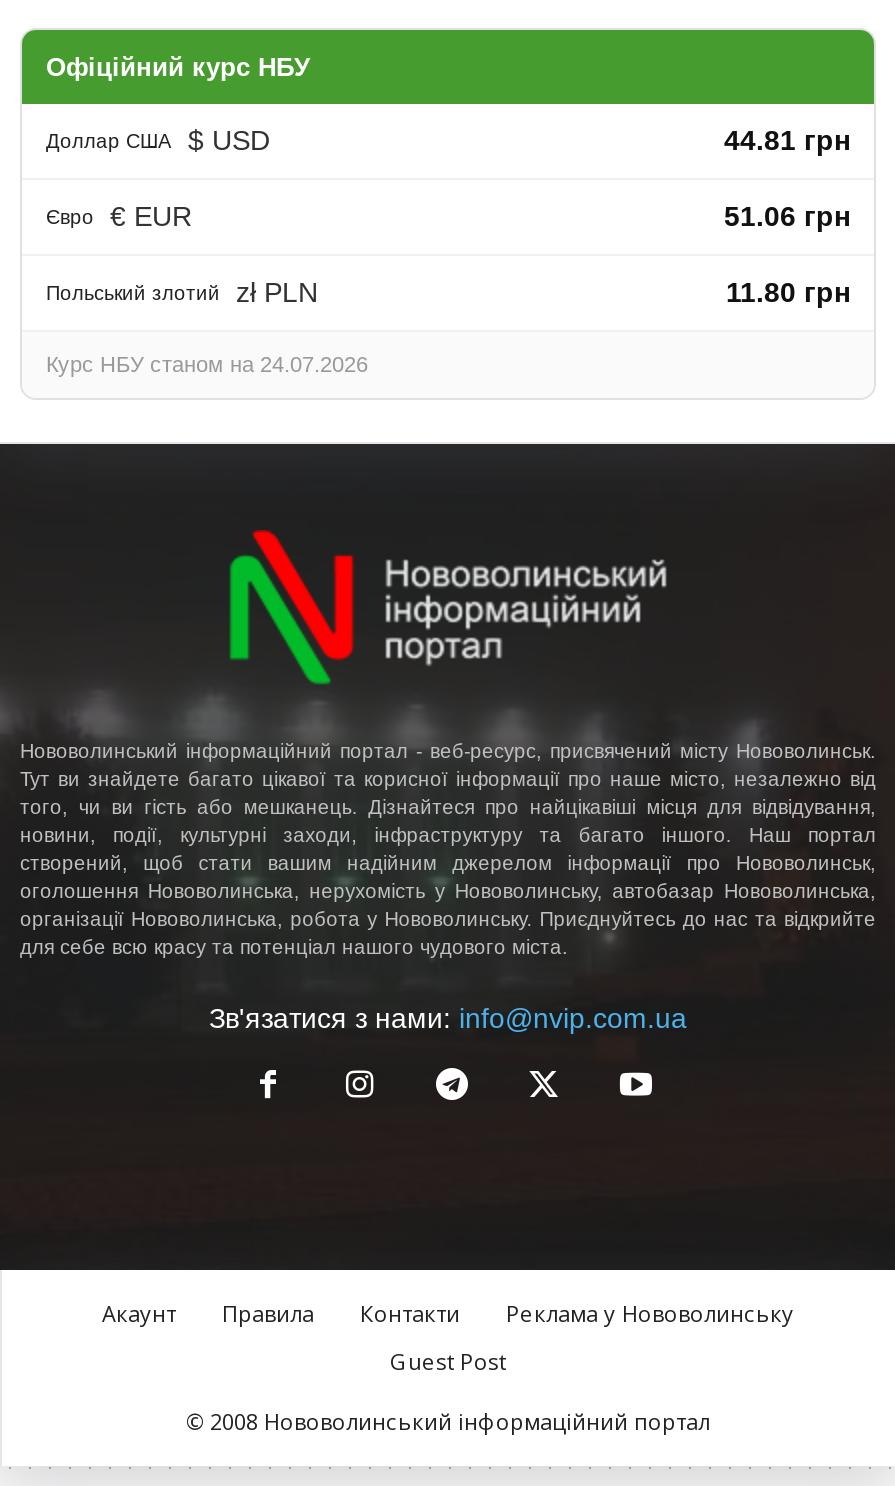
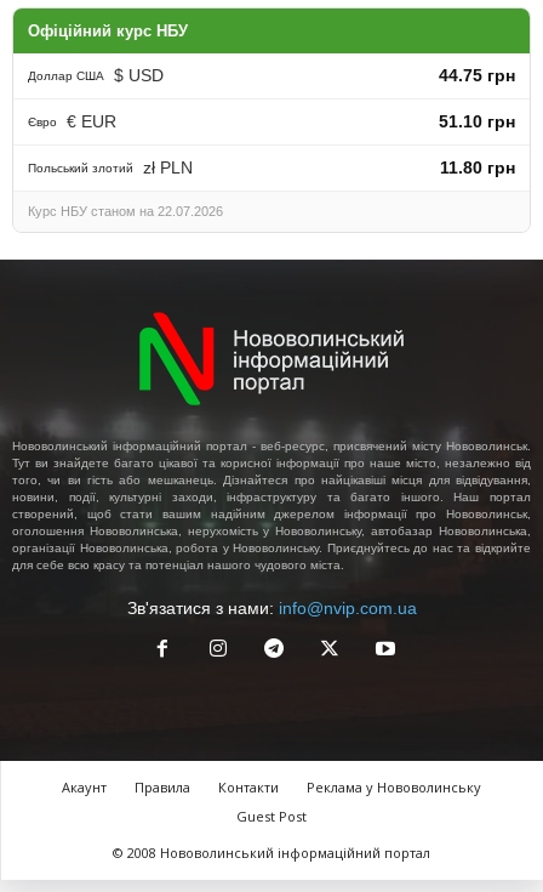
[724,124,850,156] 44.81 грн -> [439,66,515,85] 44.75 грн
[724,200,850,232] 51.06 грн -> [439,112,515,131] 51.10 грн
[46,352,368,376] Курс НБУ станом на 24.07.2026 -> [28,204,223,218] Курс НБУ станом на 22.07.2026

